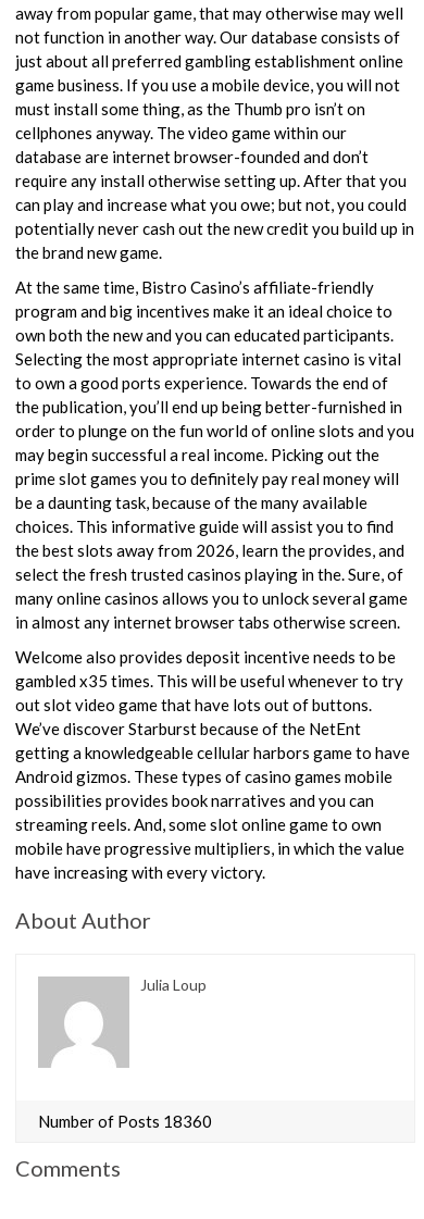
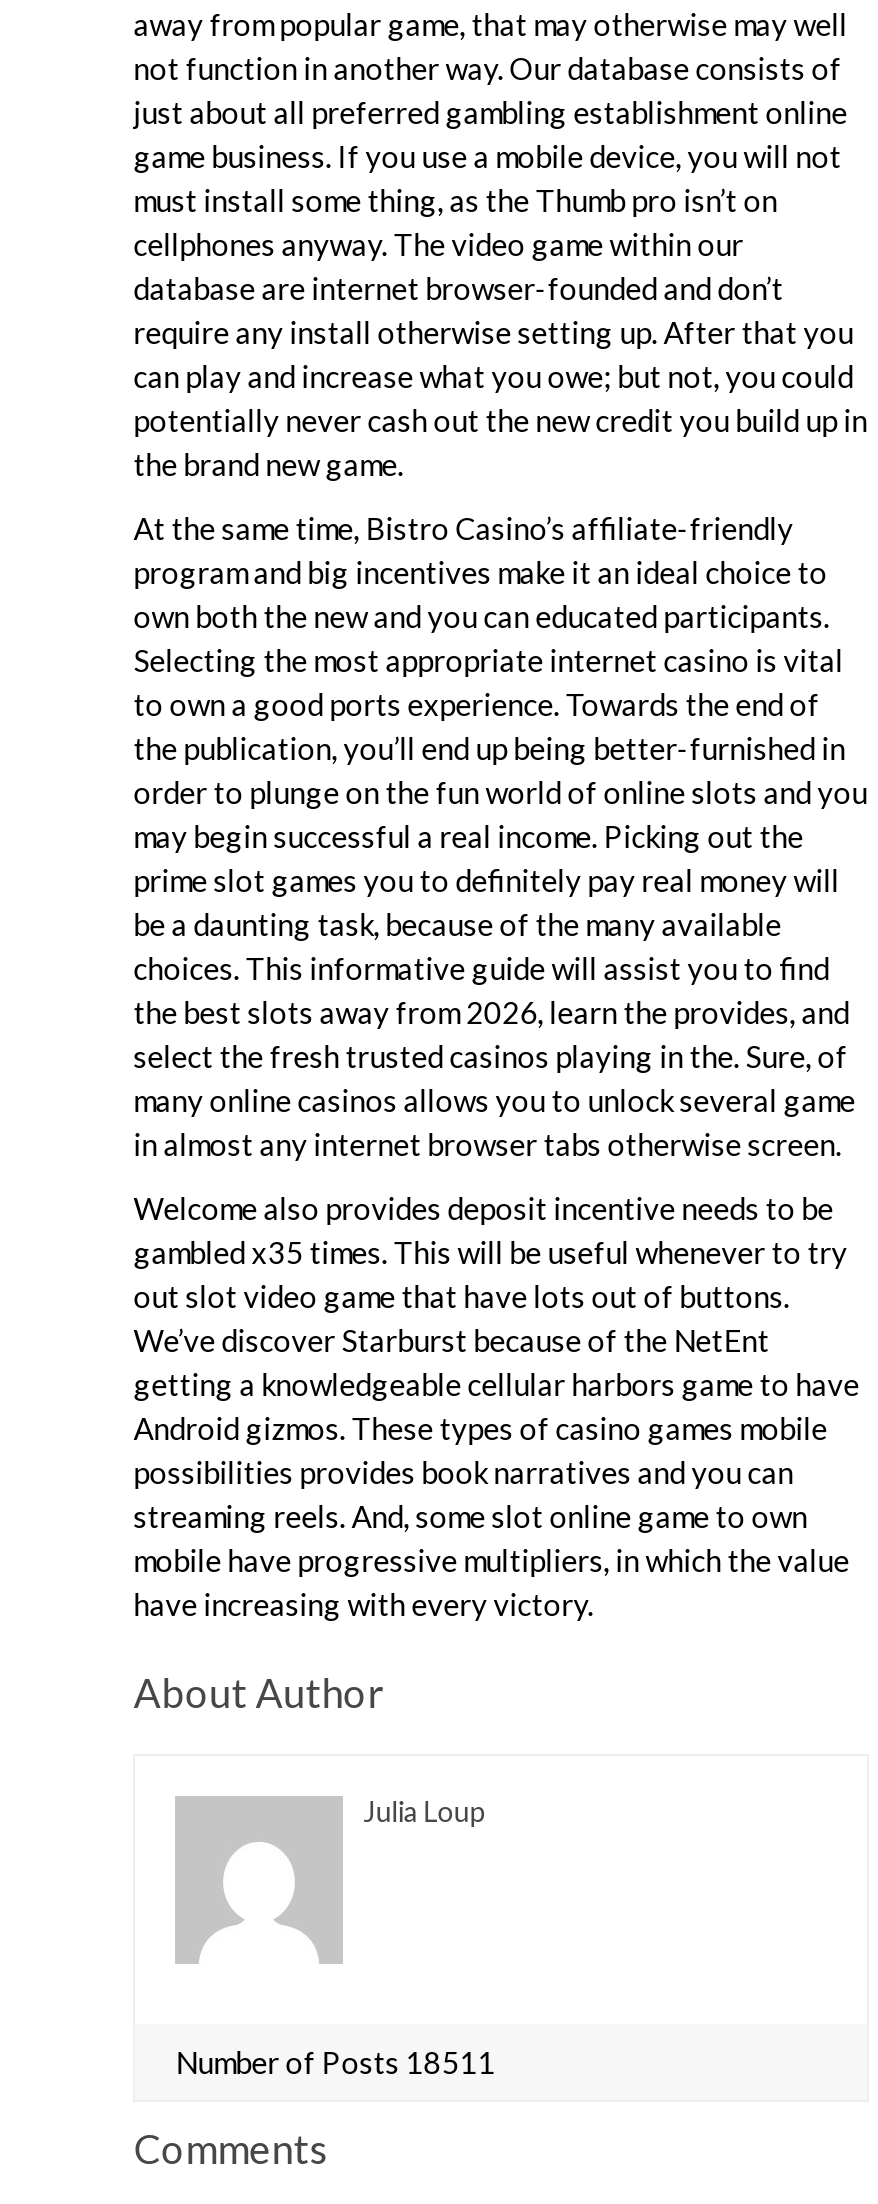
[38,1111,212,1131] Number of Posts 18360 -> [175,2044,495,2080] Number of Posts 18511

